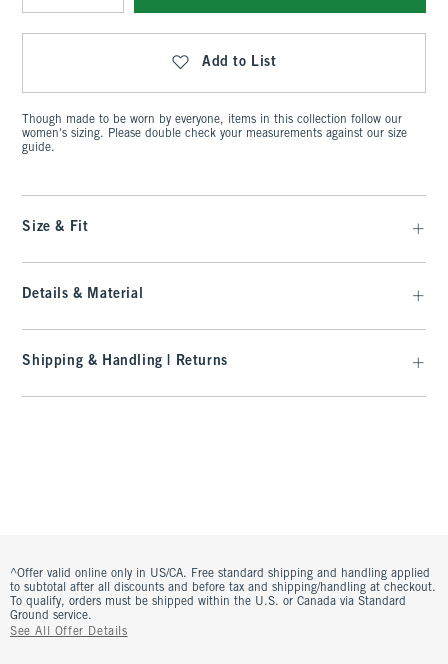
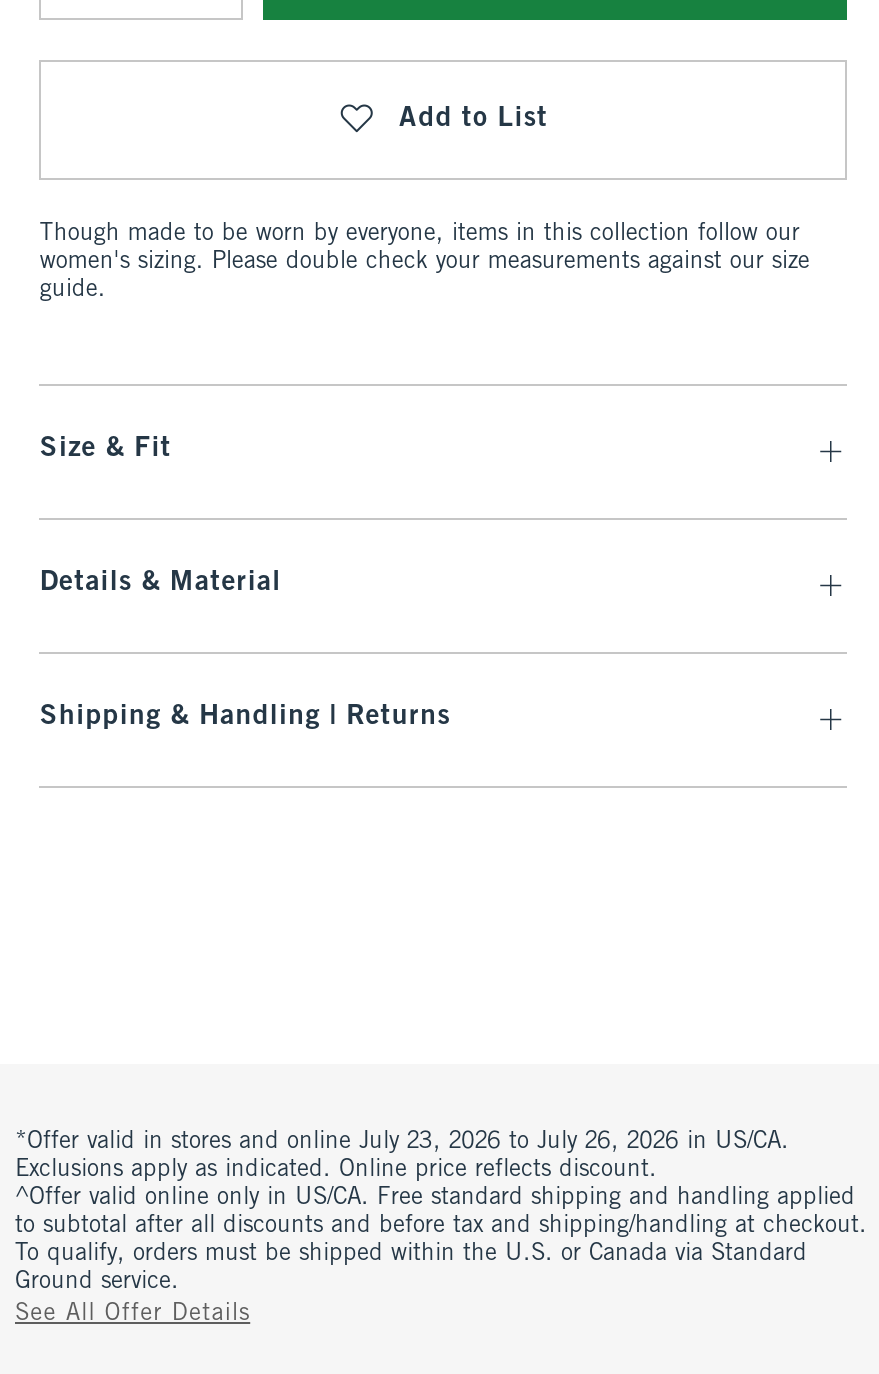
none -> [15,1130,789,1182] *Offer valid in stores and online July 23, 2026 to July 26, 2026 in US/CA. | Exclusions apply as indicated. Online price reflects discount.

